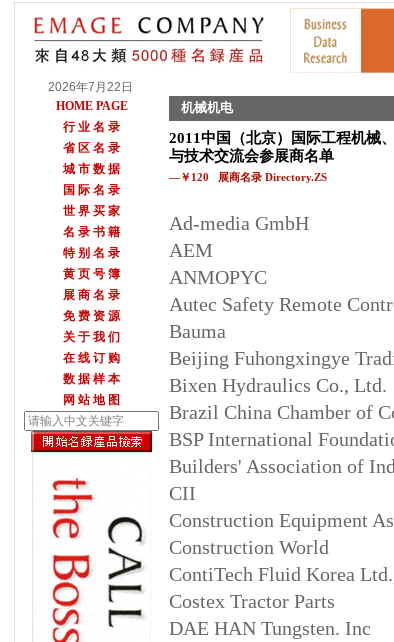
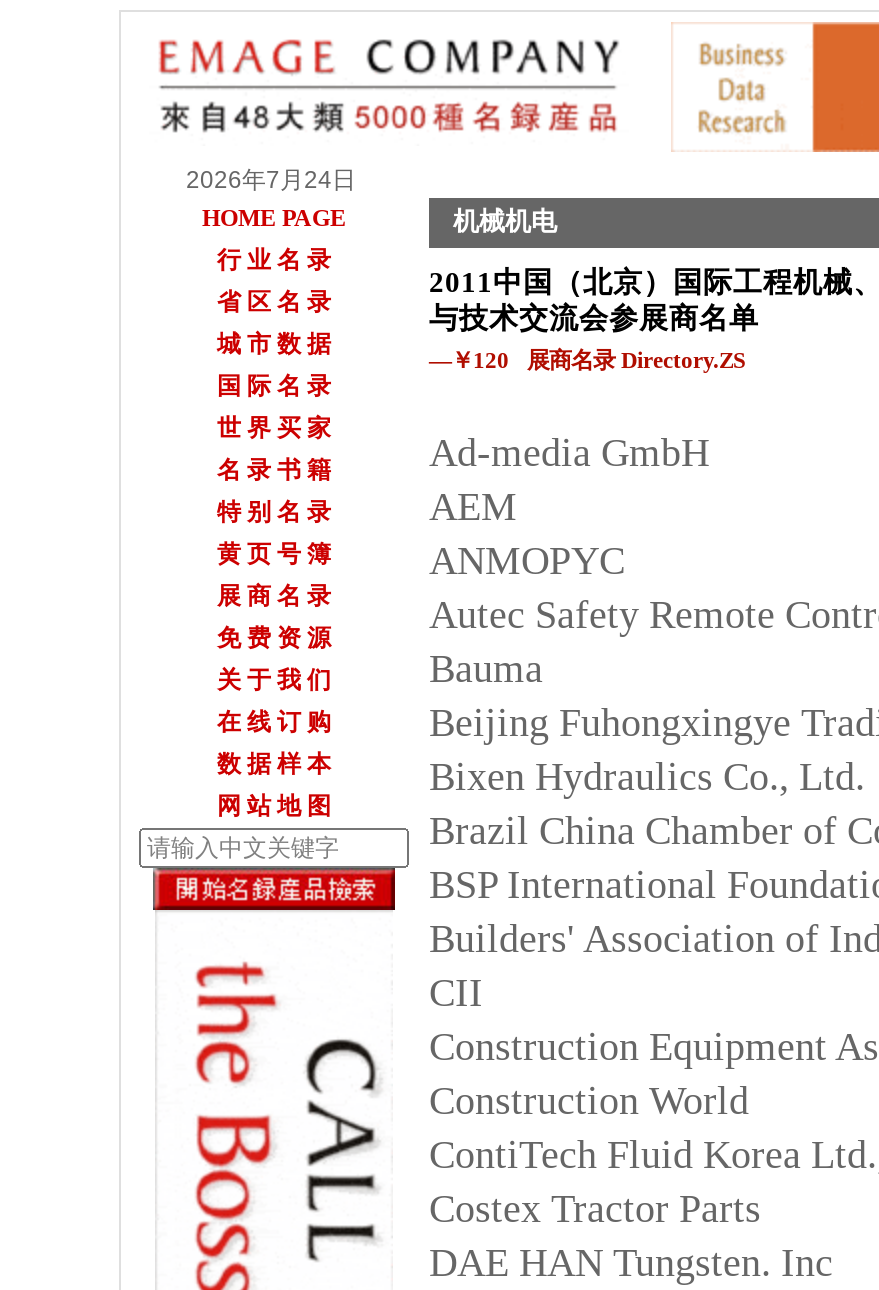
[44,80,132,94] 2026年7月22日 -> [180,166,356,194] 2026年7月24日

